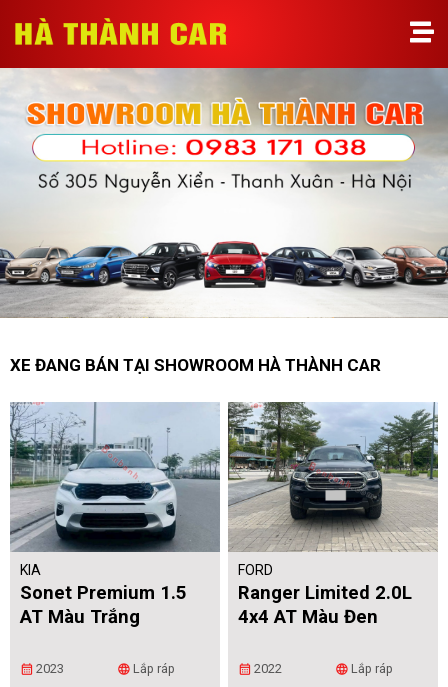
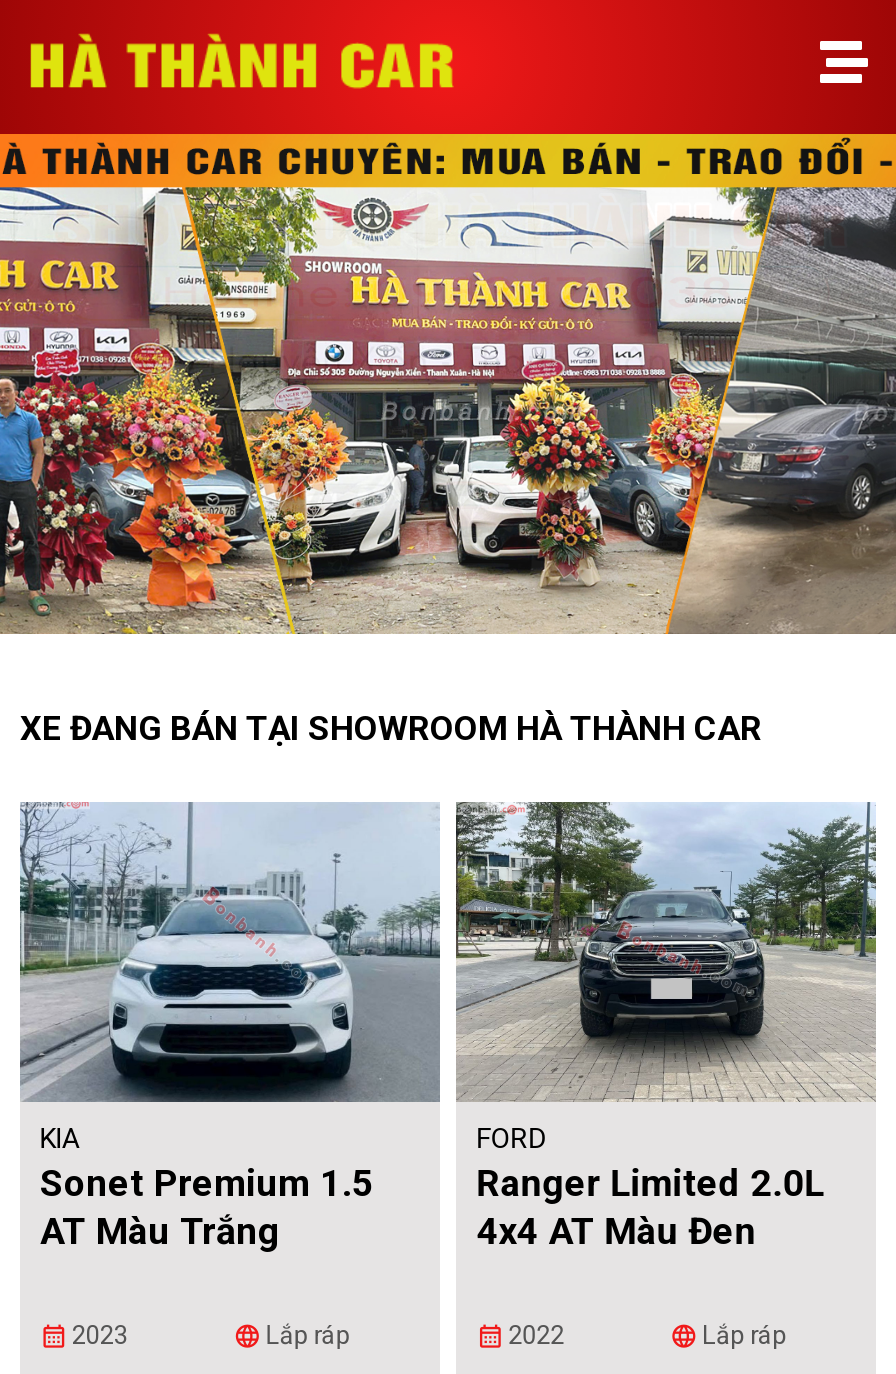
[3,67,445,318] [image] -> [6,132,890,634] [image]

